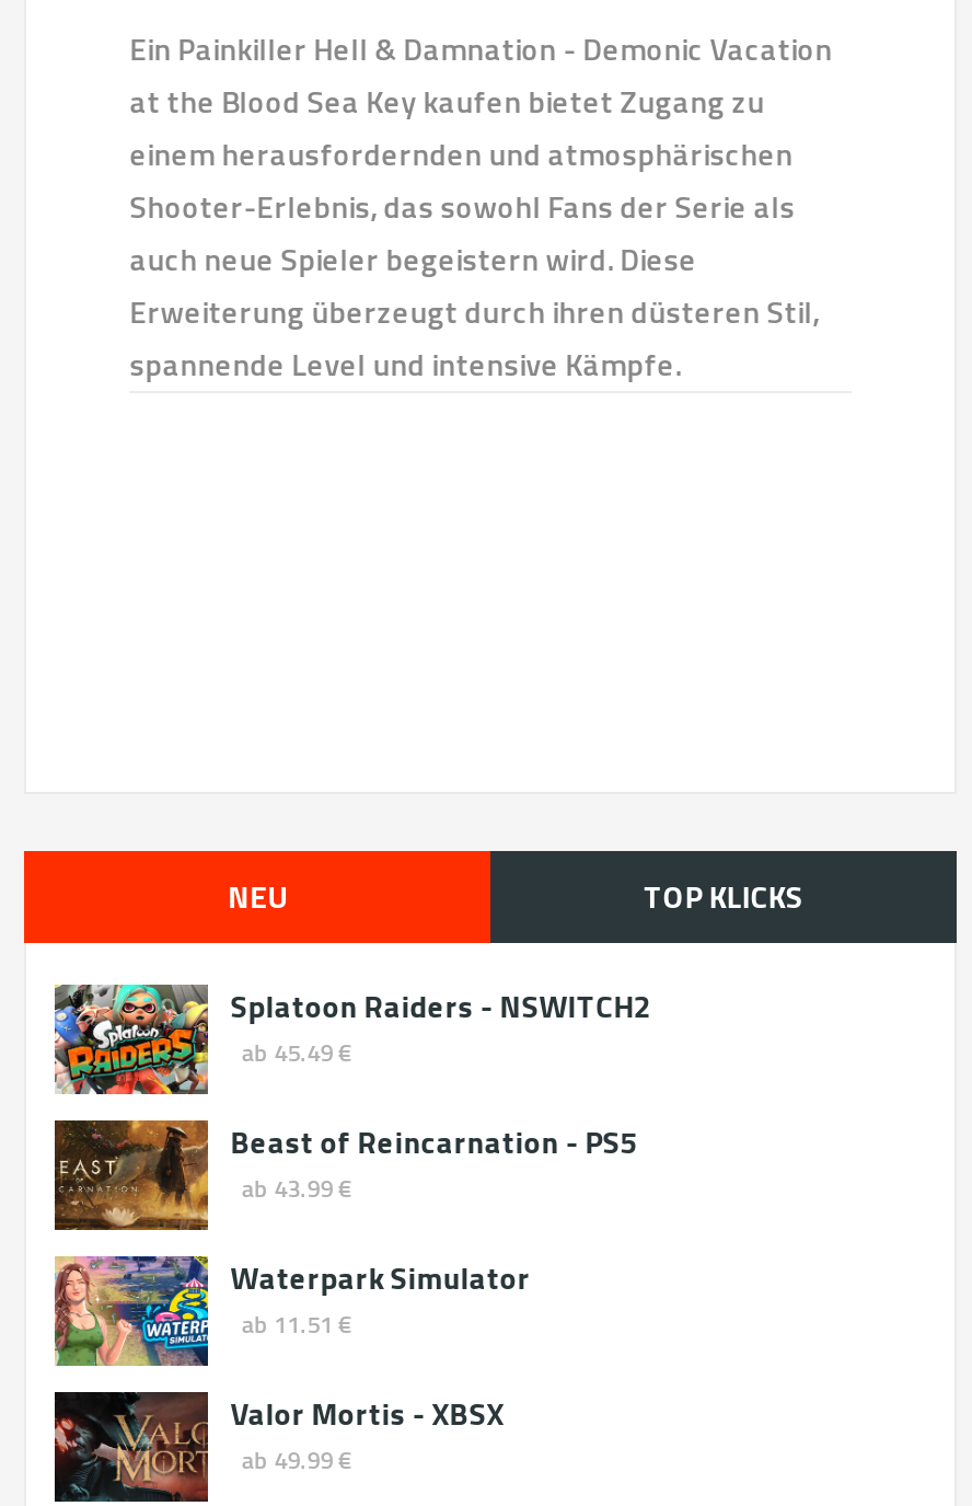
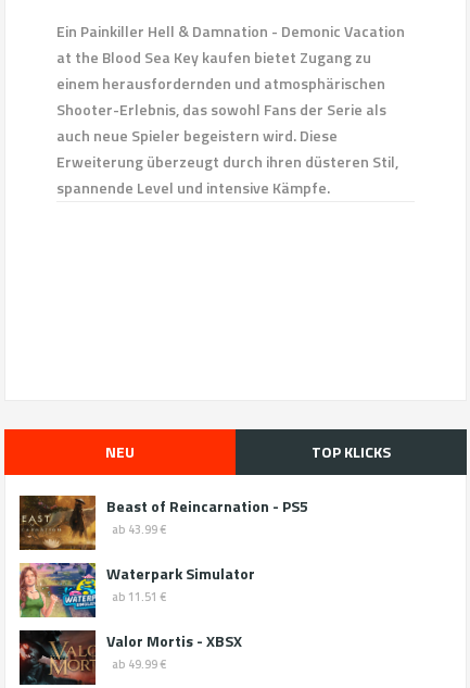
[53,982,651,1096] [image] | Splatoon Raiders - NSWITCH2 | ab 45.49 € -> none

